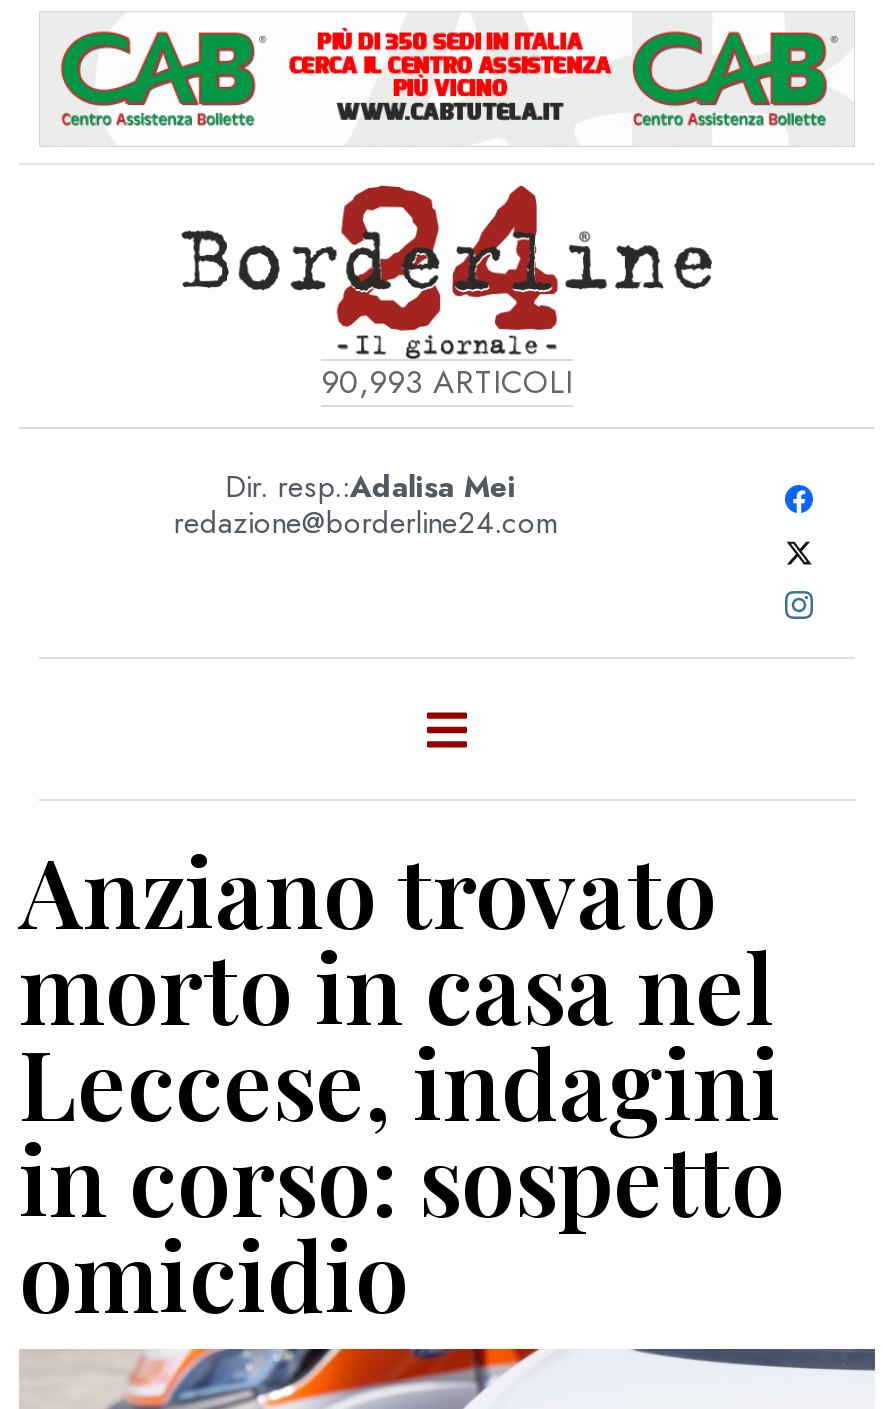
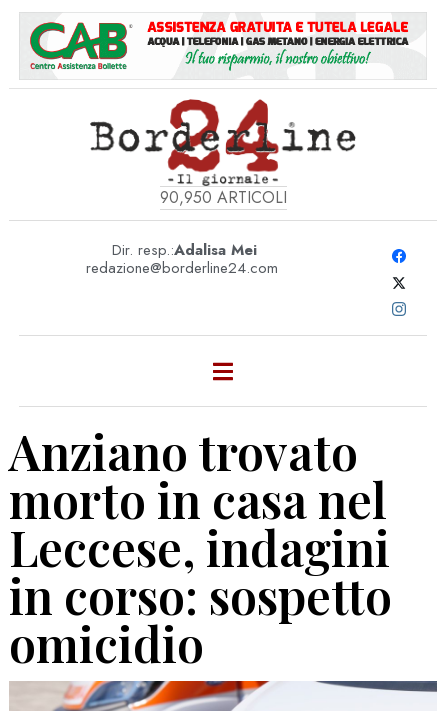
[287,31,837,127] [image] -> [144,21,417,71] [image]
[321,359,573,405] 90,993 ARTICOLI -> [159,186,286,209] 90,950 ARTICOLI

